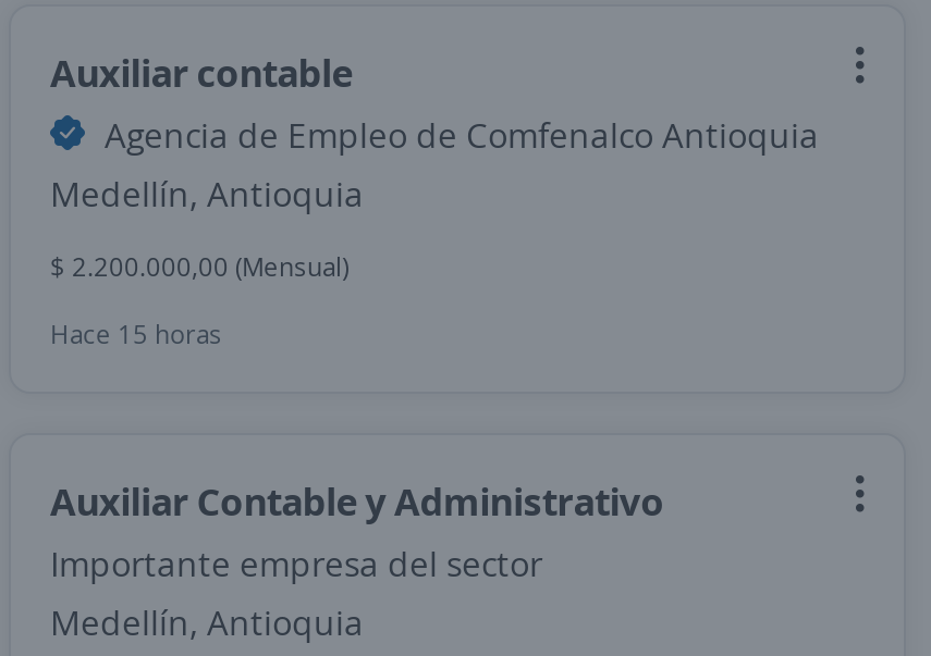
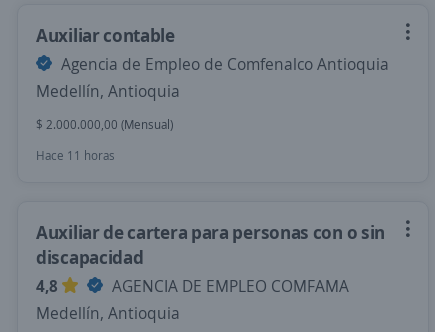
[50,248,348,285] $ 2.200.000,00 (Mensual) -> [36,116,173,133] $ 2.000.000,00 (Mensual)
[50,315,222,352] Hace 15 horas -> [36,147,115,164] Hace 11 horas
[50,474,664,587] Auxiliar Contable y Administrativo | Importante empresa del sector -> [36,220,385,297] Auxiliar de cartera para personas con o sin | discapacidad | 4,8 | AGENCIA DE EMPLEO COMFAMA

